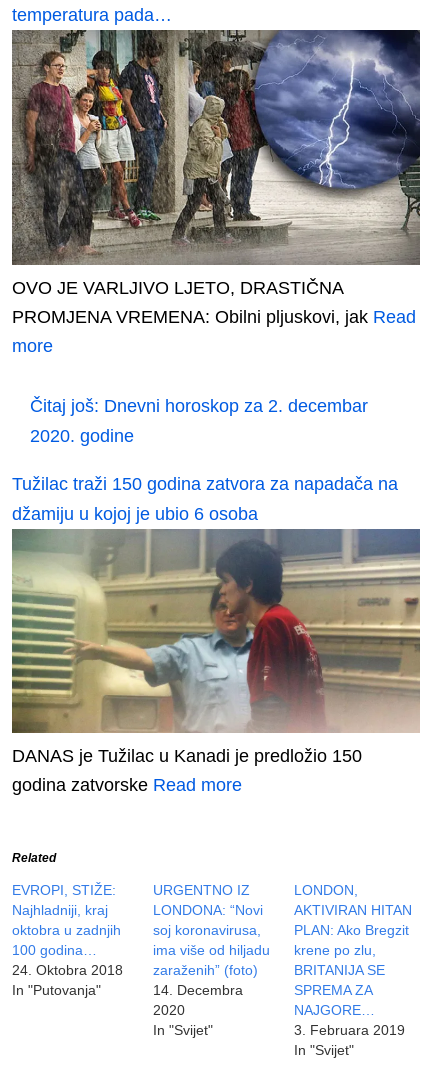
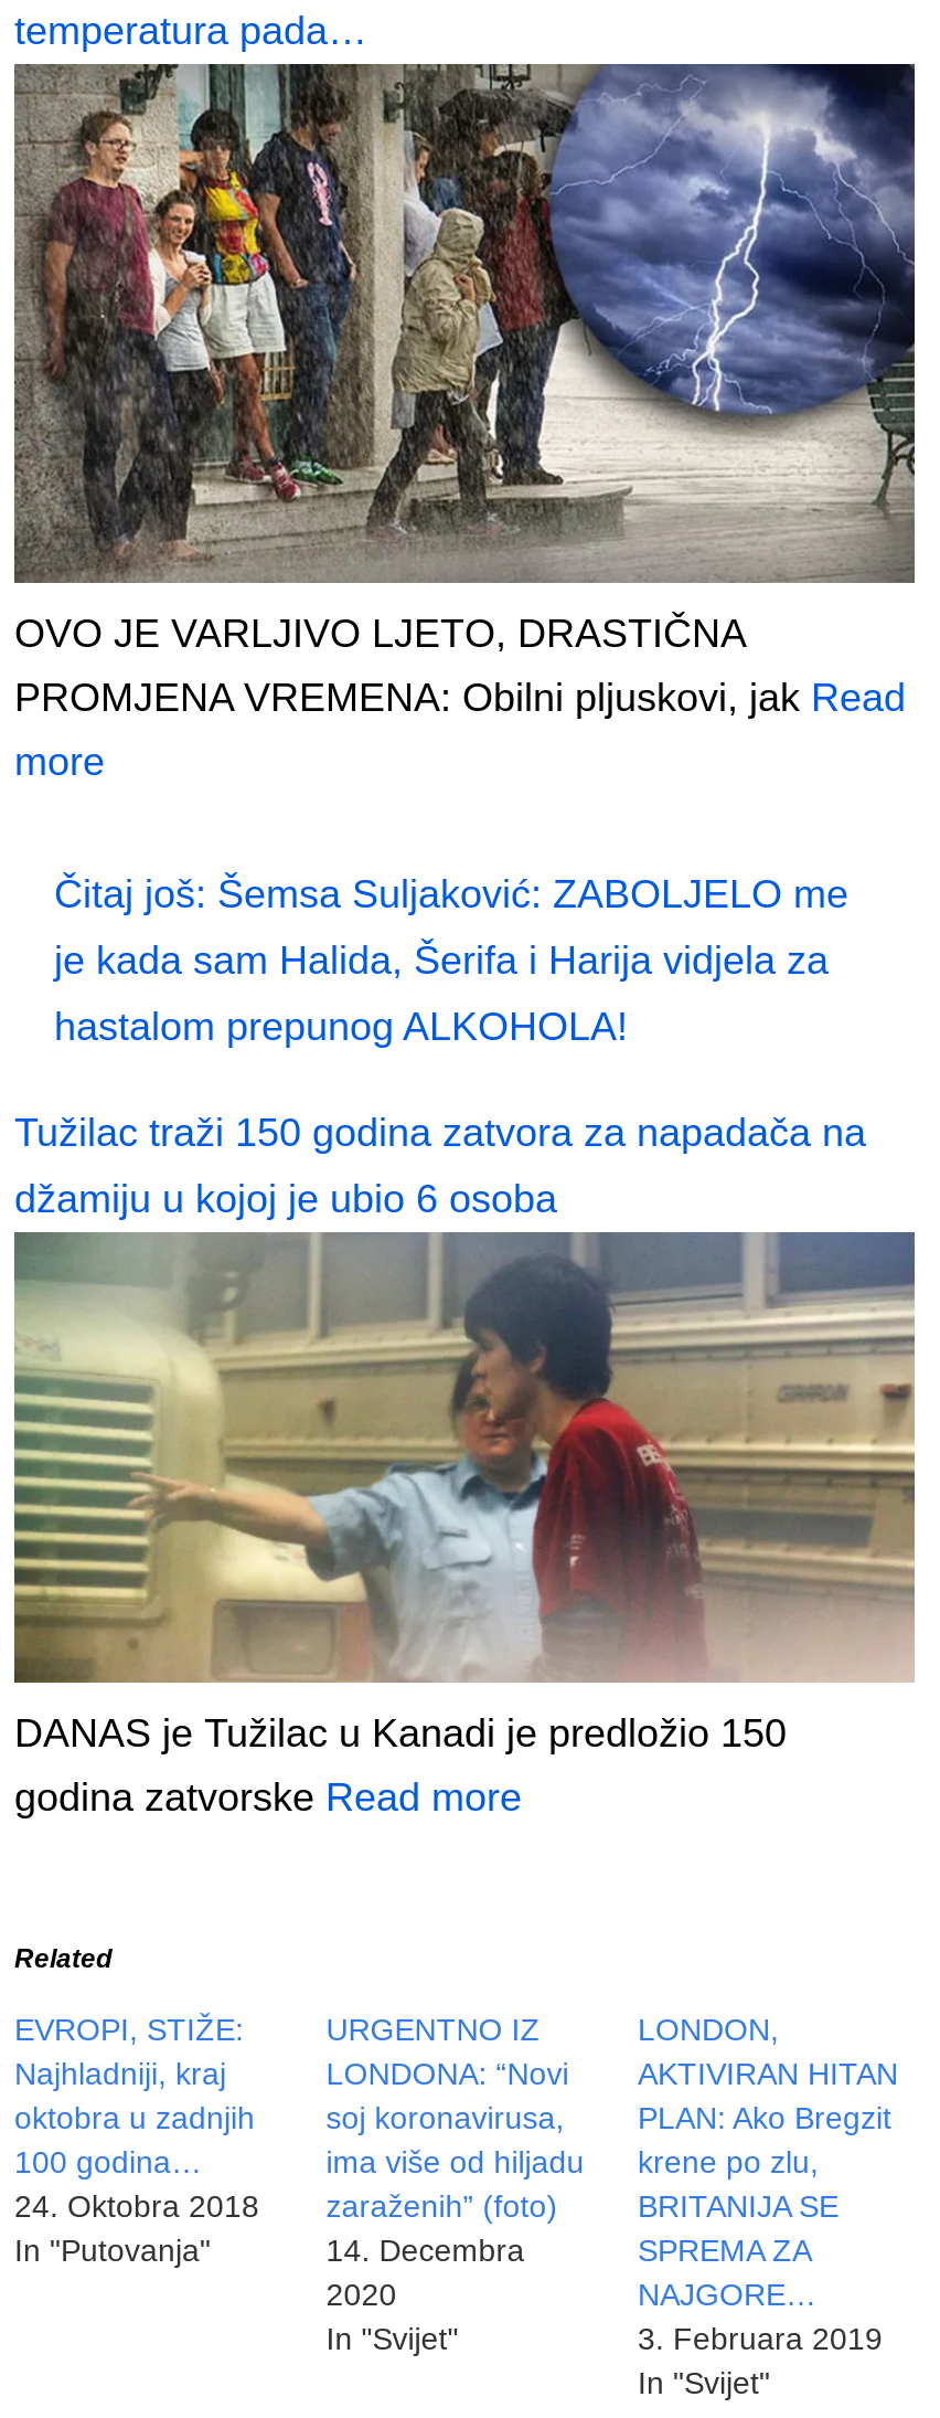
[30,396,368,446] Čitaj još: Dnevni horoskop za 2. decembar | 2020. godine -> [54,873,848,1050] Čitaj još: Šemsa Suljaković: ZABOLJELO me | je kada sam Halida, Šerifa i Harija vidjela za | hastalom prepunog ALKOHOLA!

